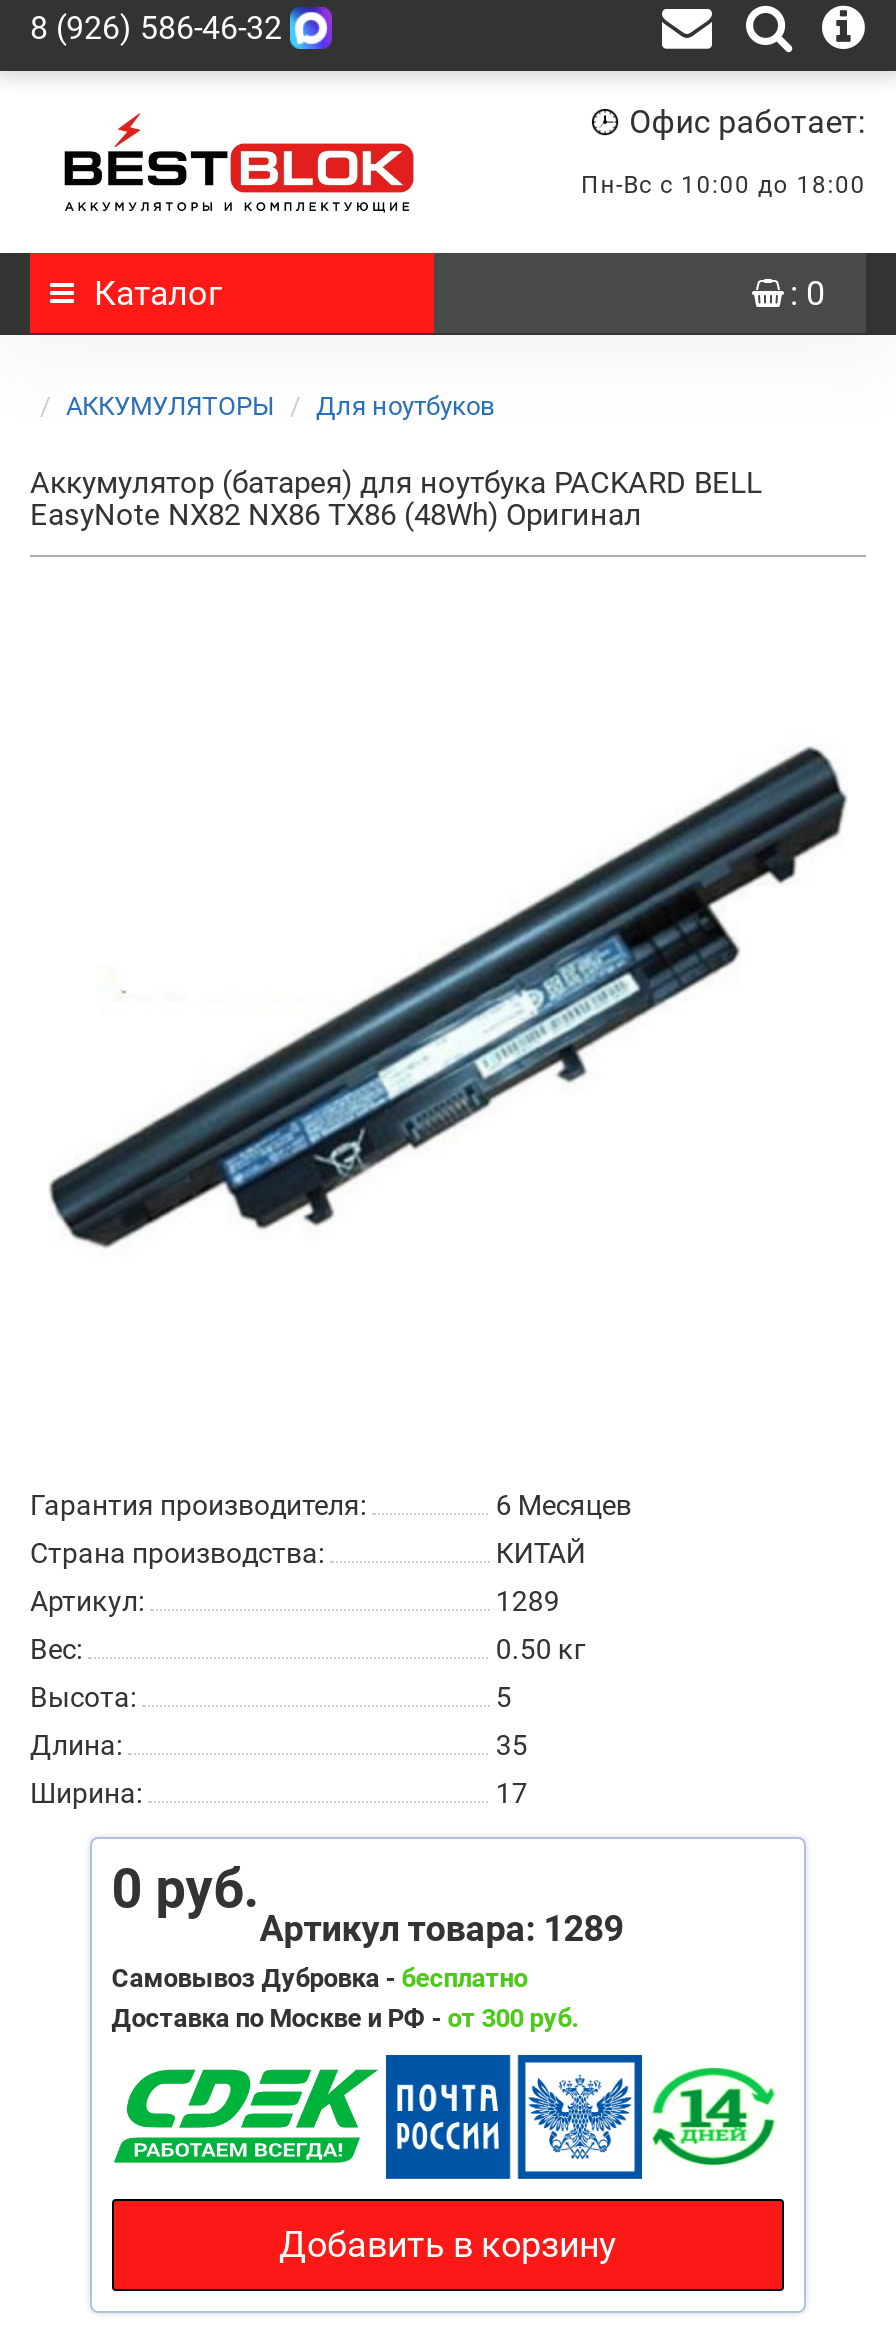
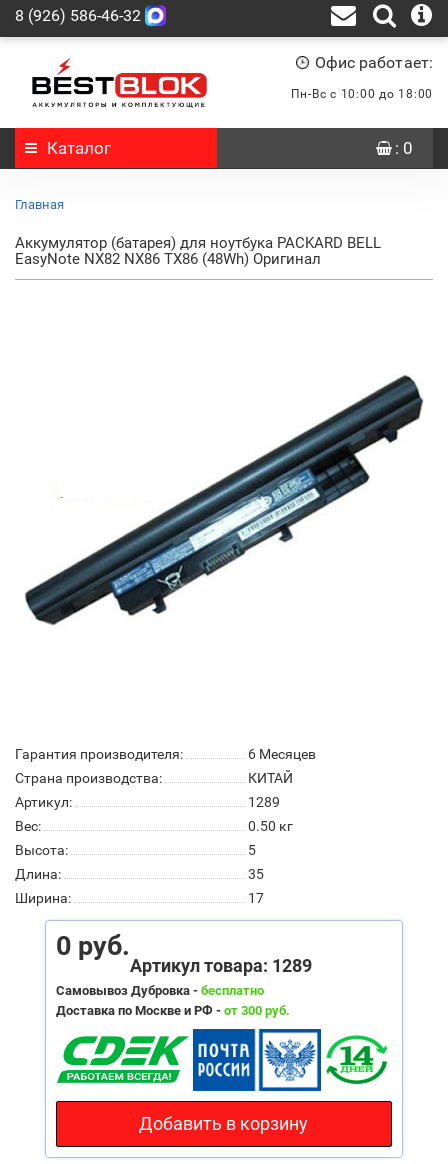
[66,391,494,421] АККУМУЛЯТОРЫ | Для ноутбуков -> [15,197,64,212] Главная

